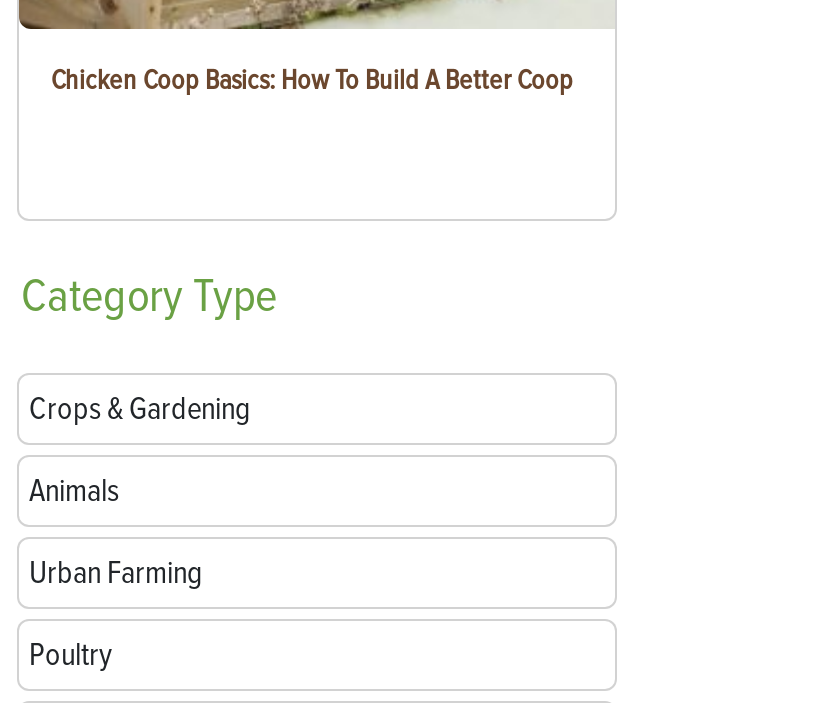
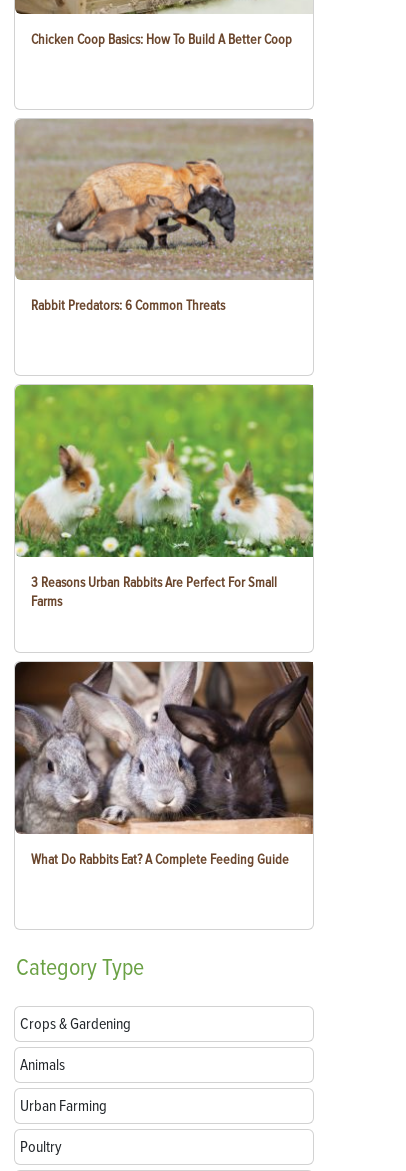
none -> [14,384,314,610] [image] | 3 Reasons Urban Rabbits Are Perfect For Small | Farms
none -> [14,661,314,868] [image] | What Do Rabbits Eat? A Complete Feeding Guide
none -> [15,118,313,314] [image] | Rabbit Predators: 6 Common Threats

